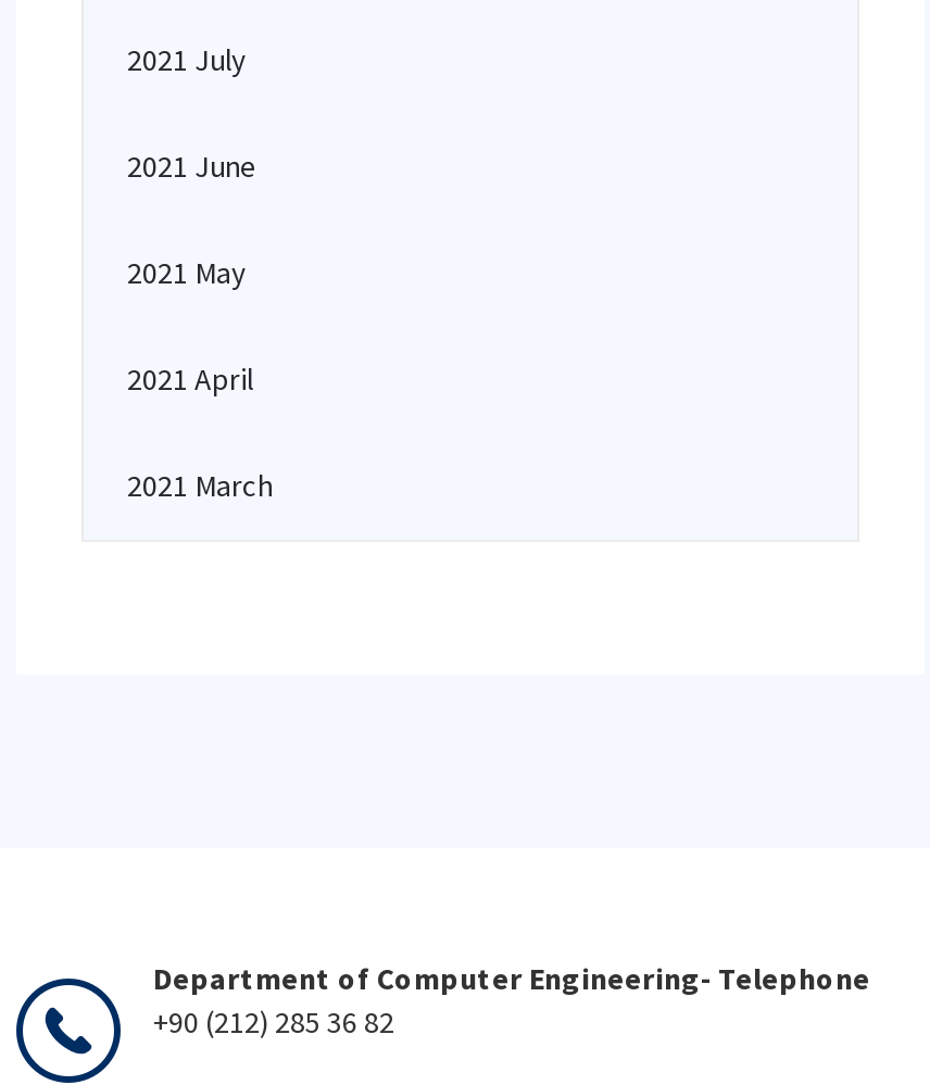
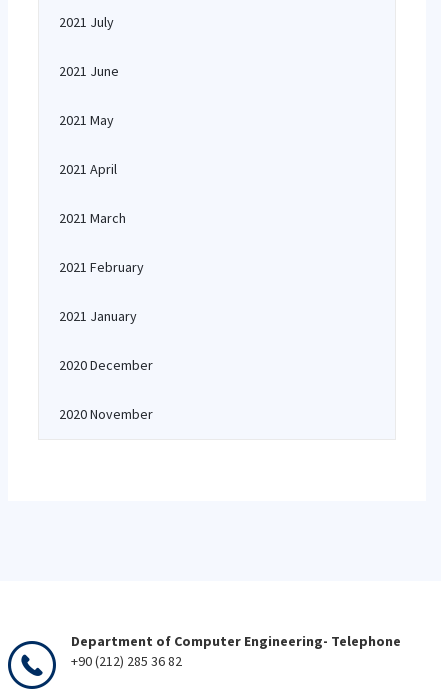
none -> [59,258,153,423] 2021 February | 2021 January | 2020 December | 2020 November

